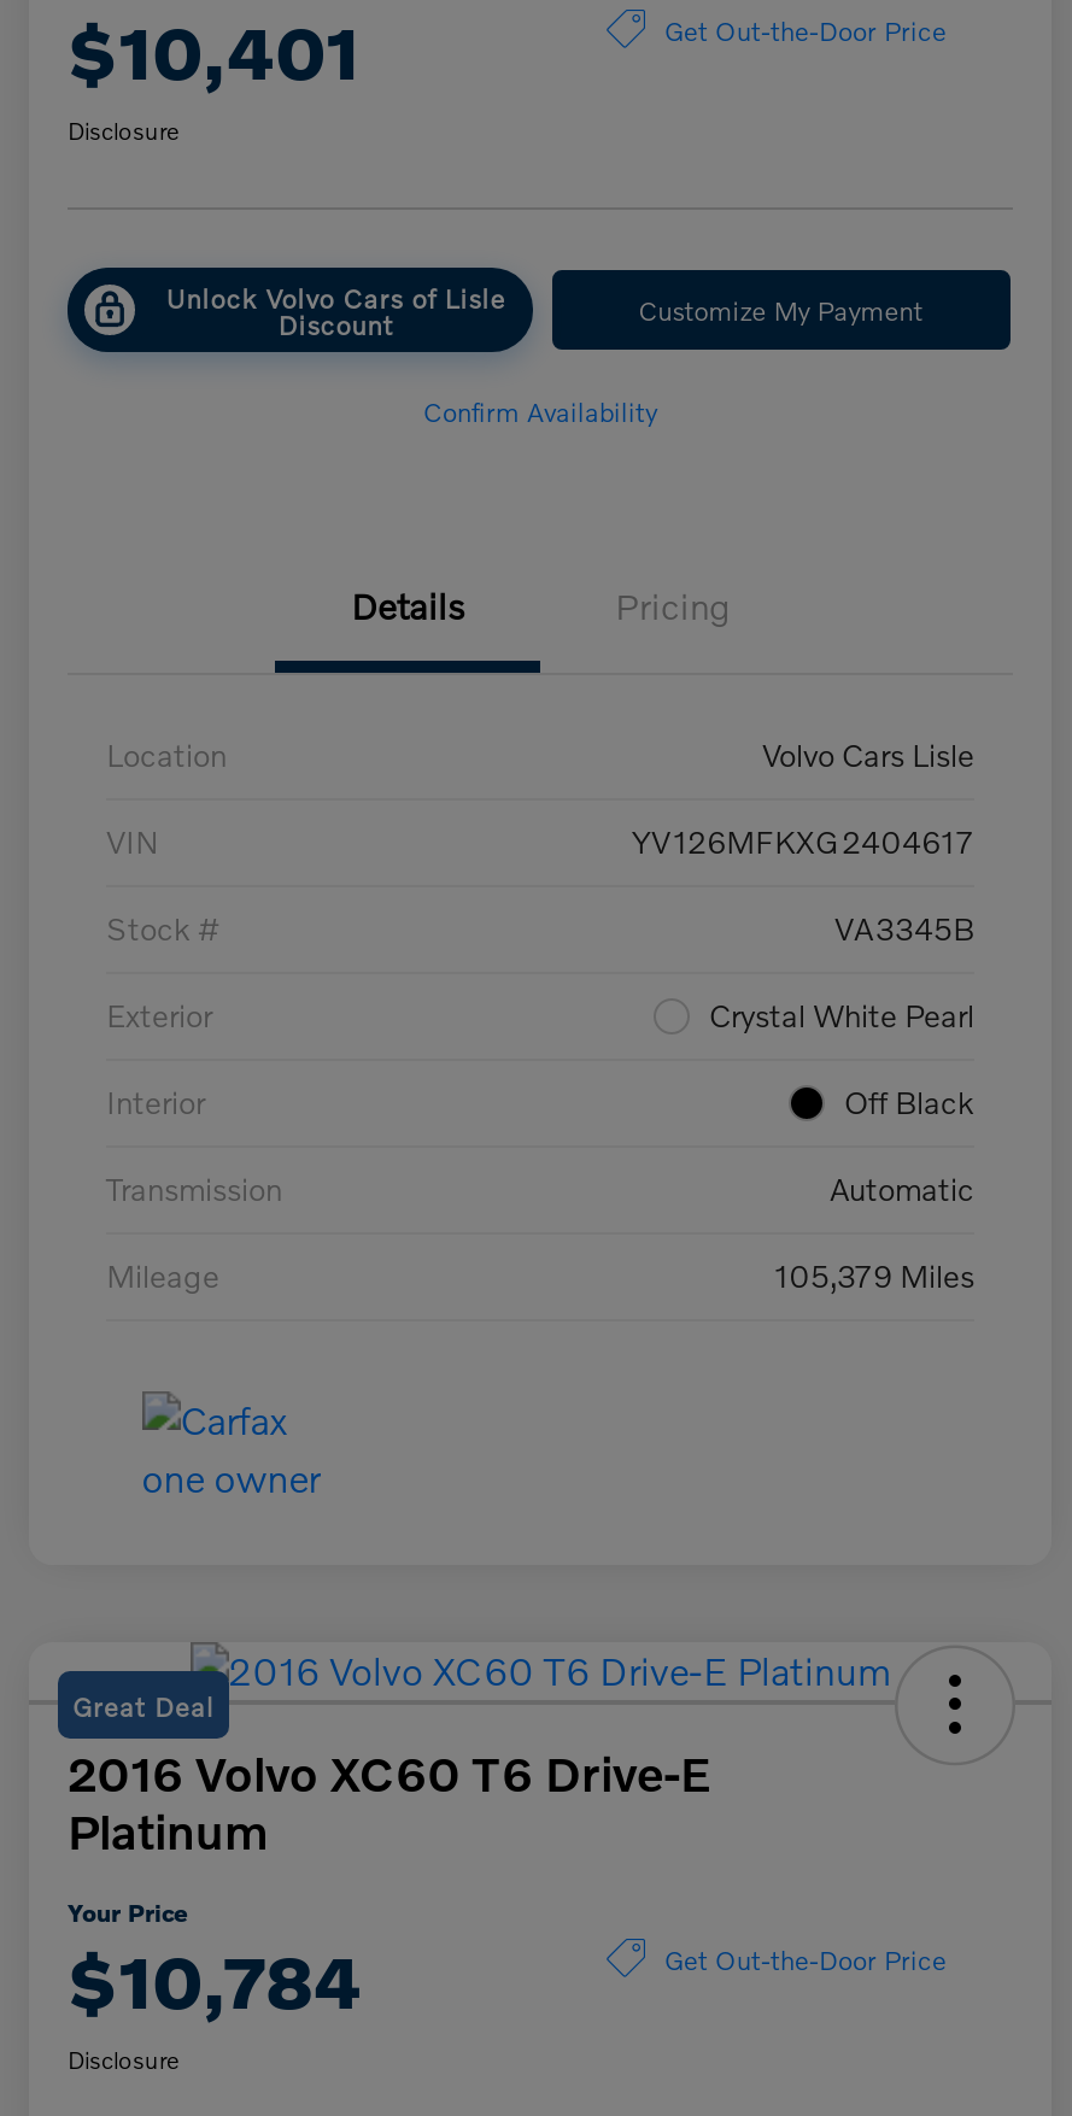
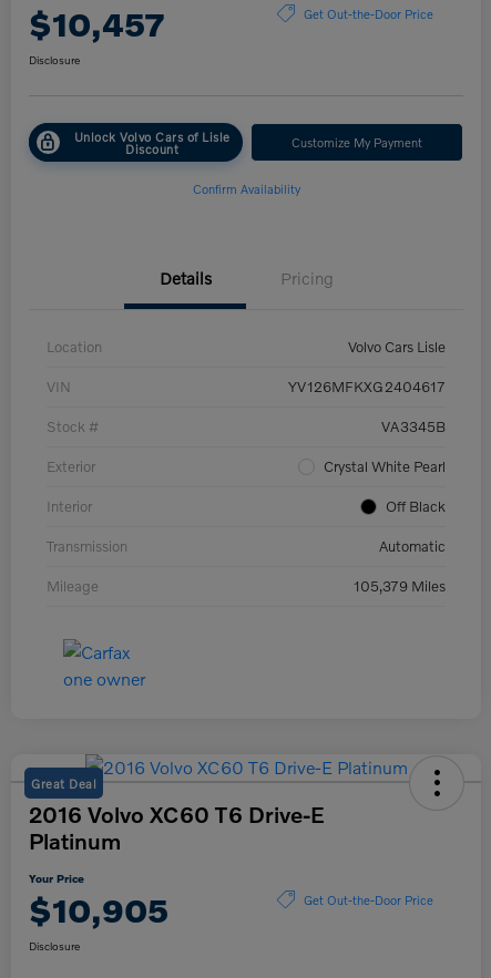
[68,10,359,95] $10,401 -> [29,5,165,43] $10,457
[68,1939,362,2024] $10,784 -> [29,891,168,929] $10,905

